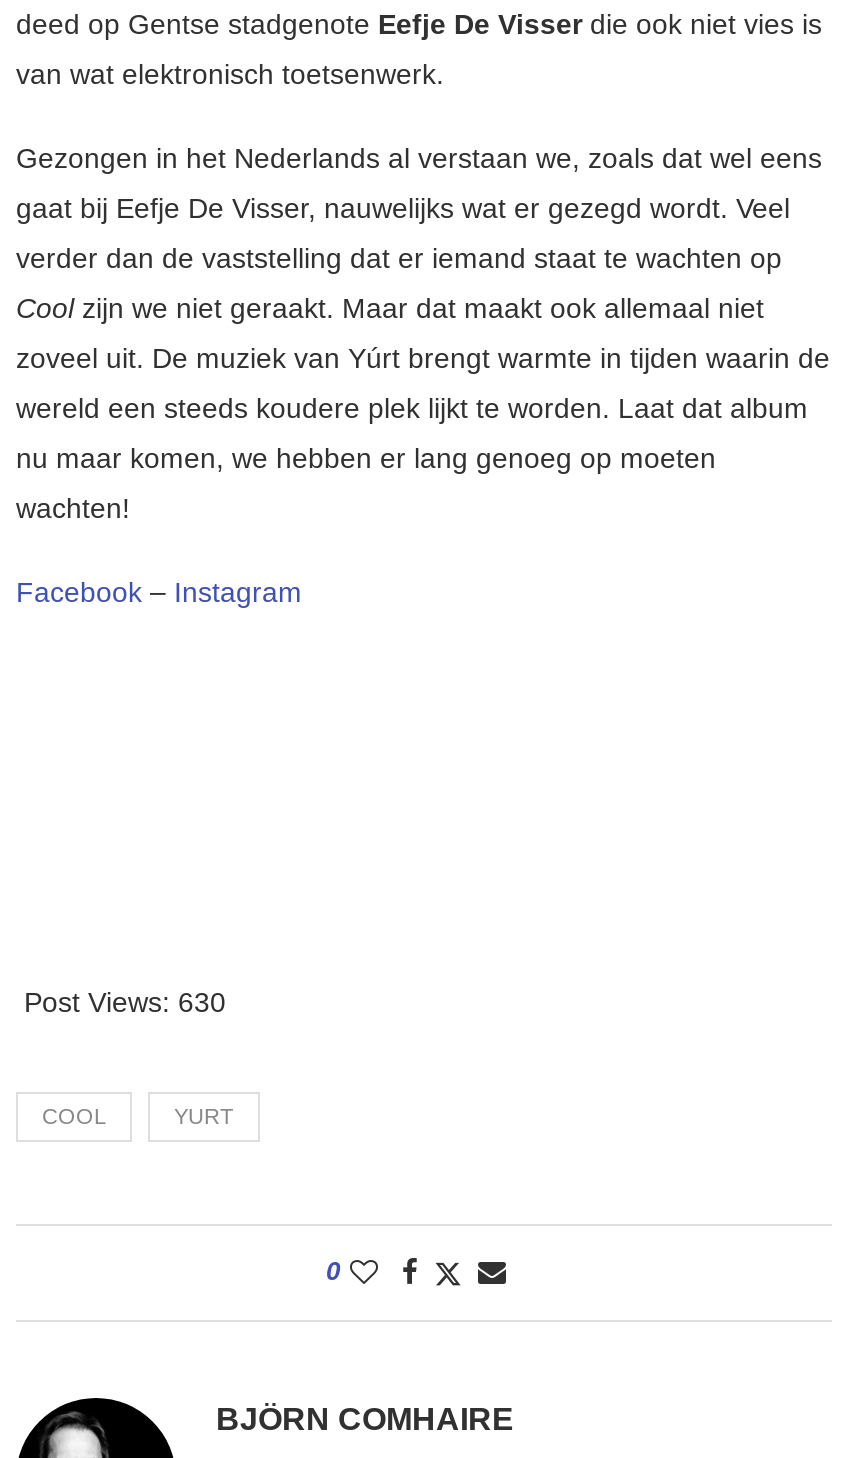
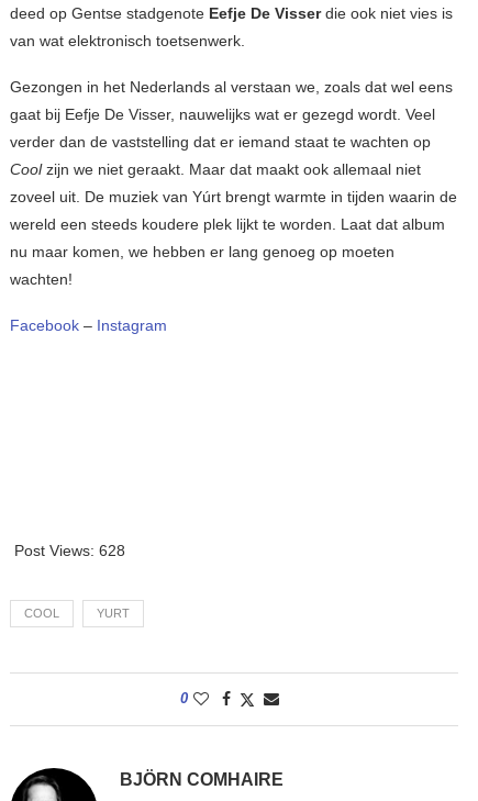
[24,987,226,1019] Post Views: 630 -> [14,542,125,560] Post Views: 628

